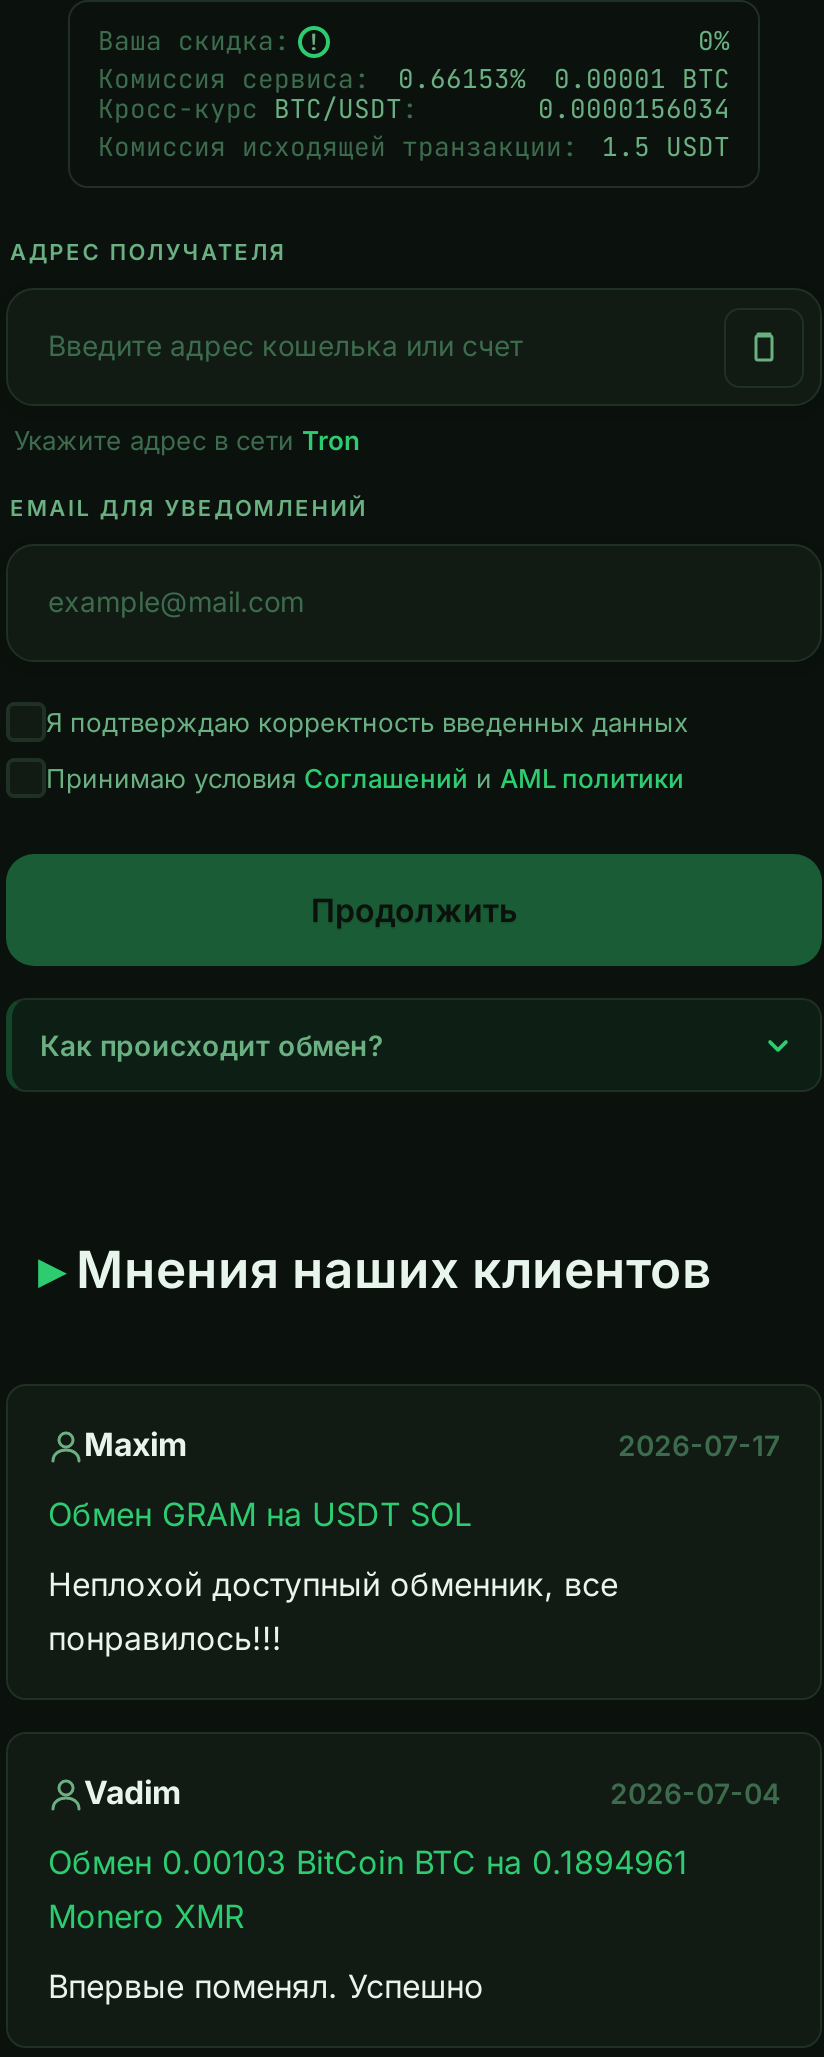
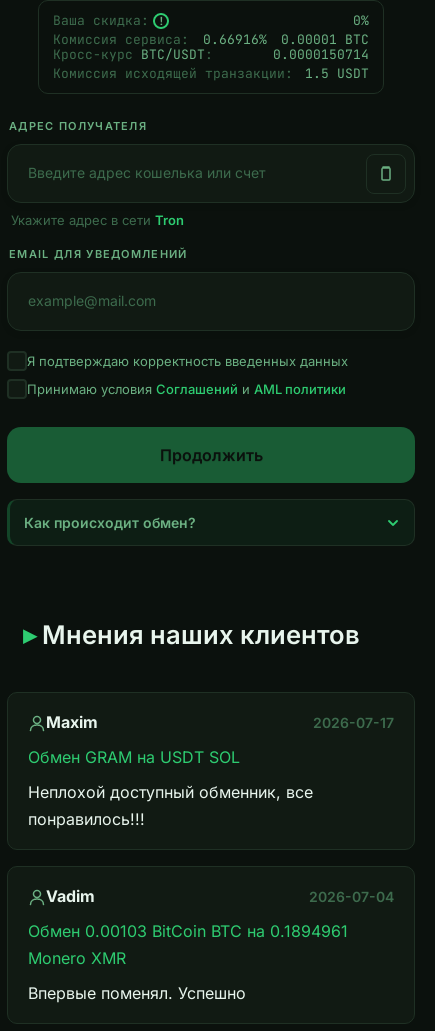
[98,62,730,96] Комиссия сервиса: 0.66153% 0.00001 BTC -> [53,31,369,48] Комиссия сервиса: 0.66916% 0.00001 BTC
[538,92,730,126] 0.0000156034 -> [273,46,369,63] 0.0000150714

